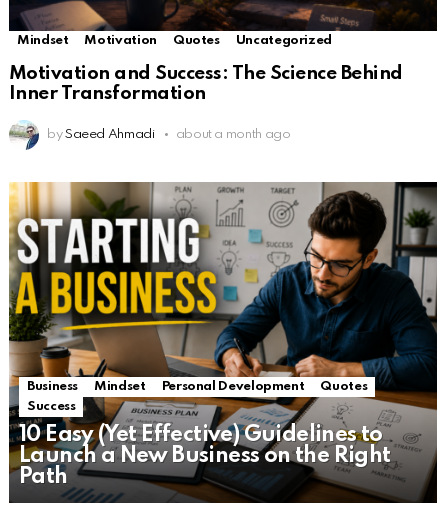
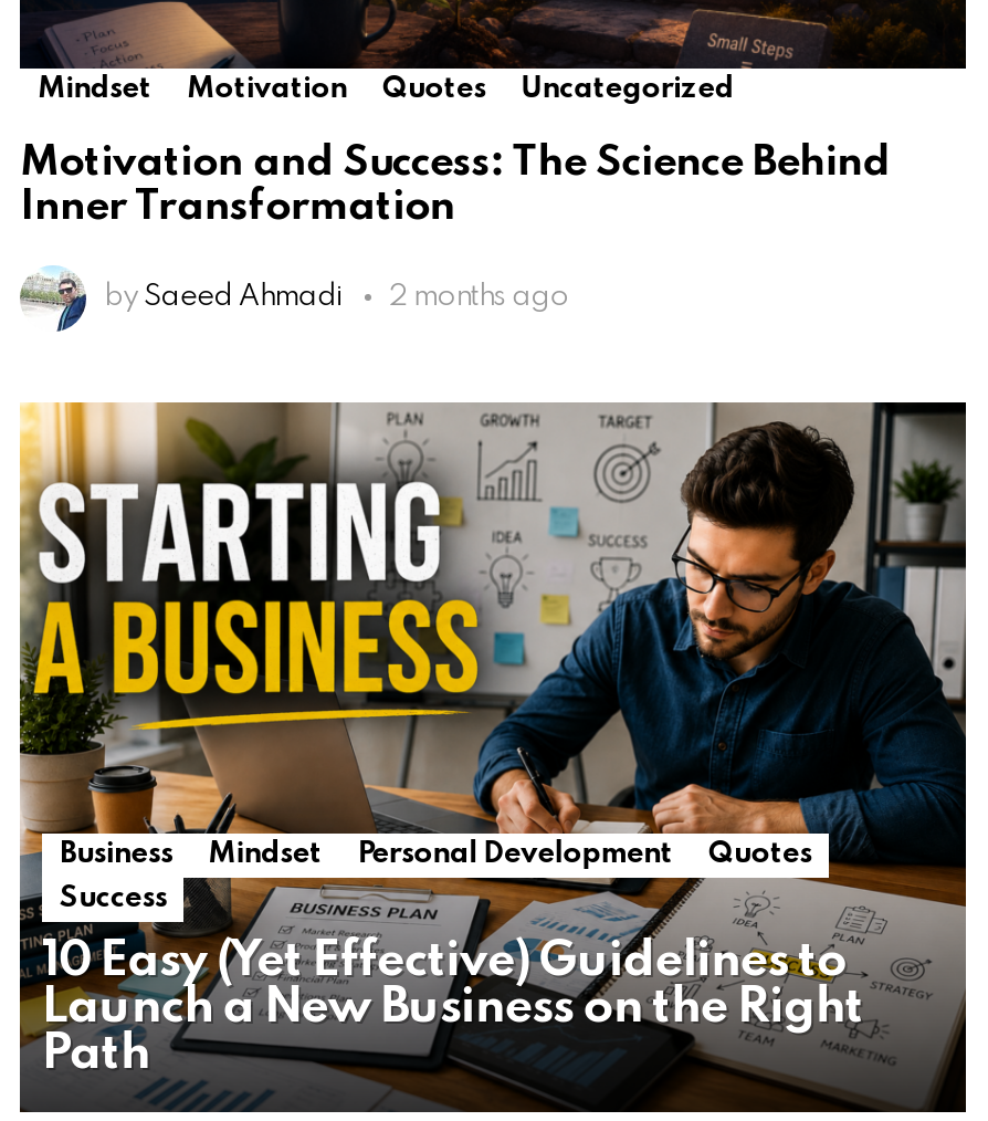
[176,128,290,141] about a month ago -> [388,282,569,311] 2 months ago

